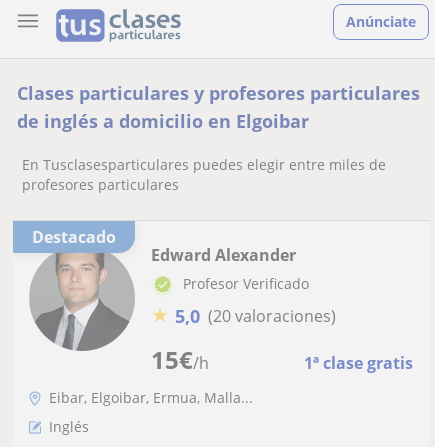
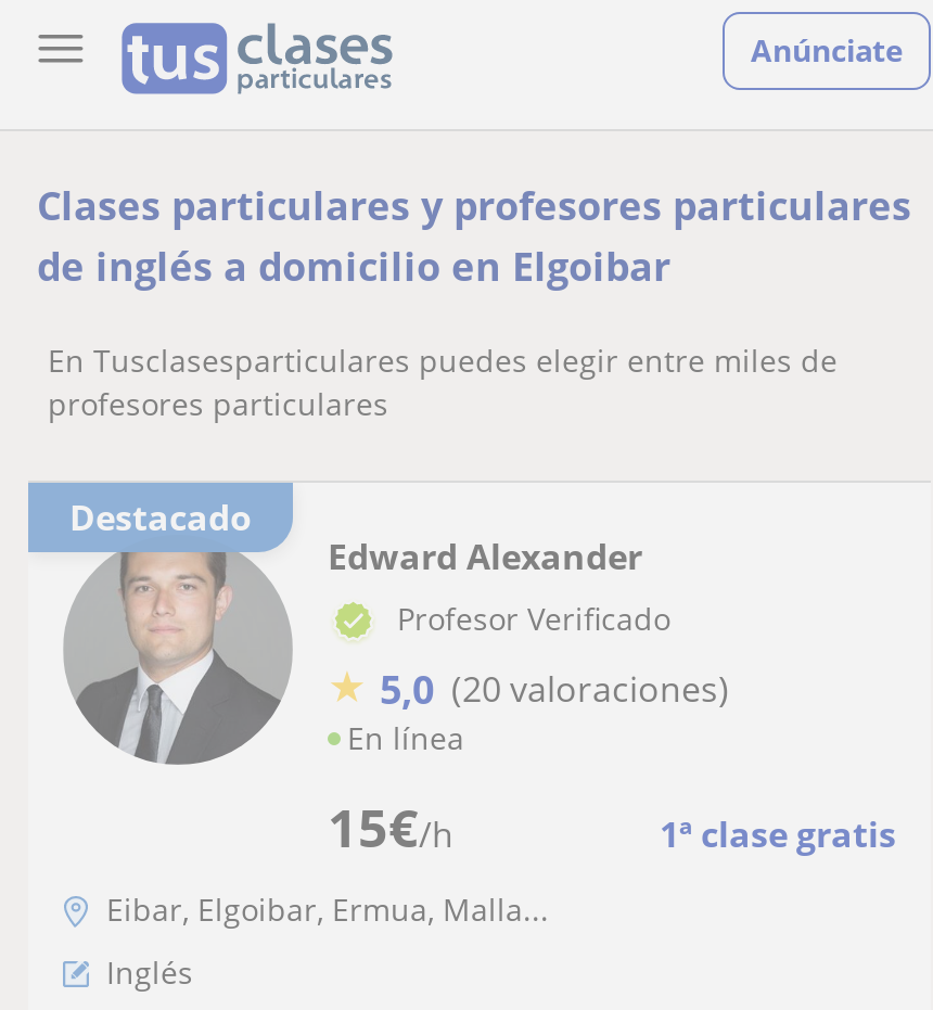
none -> [347,717,464,758] En línea

